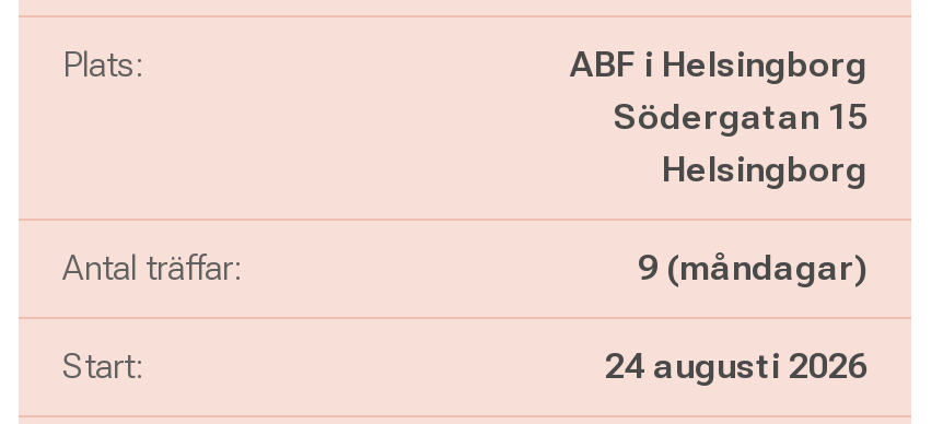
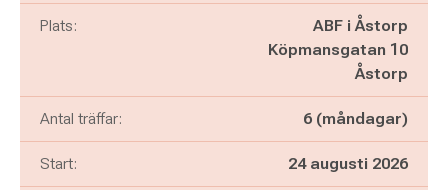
[570,44,868,190] ABF i Helsingborg | Södergatan 15 | Helsingborg -> [268,16,408,83] ABF i Åstorp | Köpmansgatan 10 | Åstorp
[638,247,868,288] 9 (måndagar) -> [303,109,408,128] 6 (måndagar)

